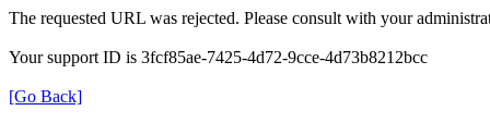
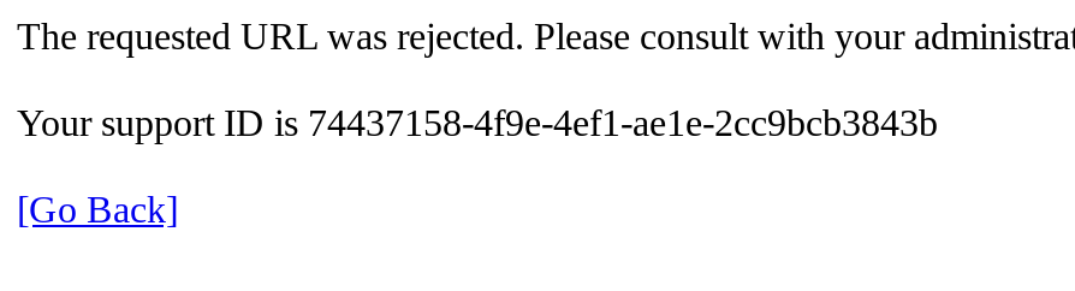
[9,48,428,66] Your support ID is 3fcf85ae-7425-4d72-9cce-4d73b8212bcc -> [17,102,938,143] Your support ID is 74437158-4f9e-4ef1-ae1e-2cc9bcb3843b

